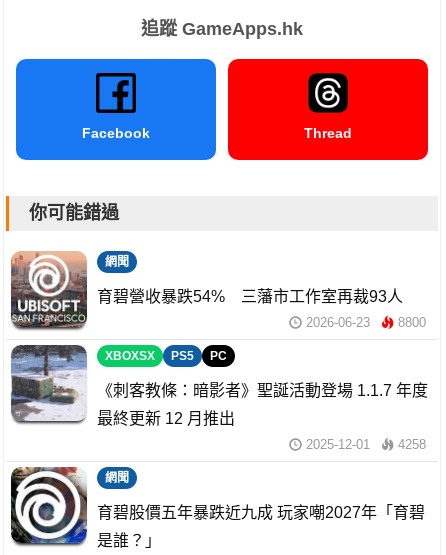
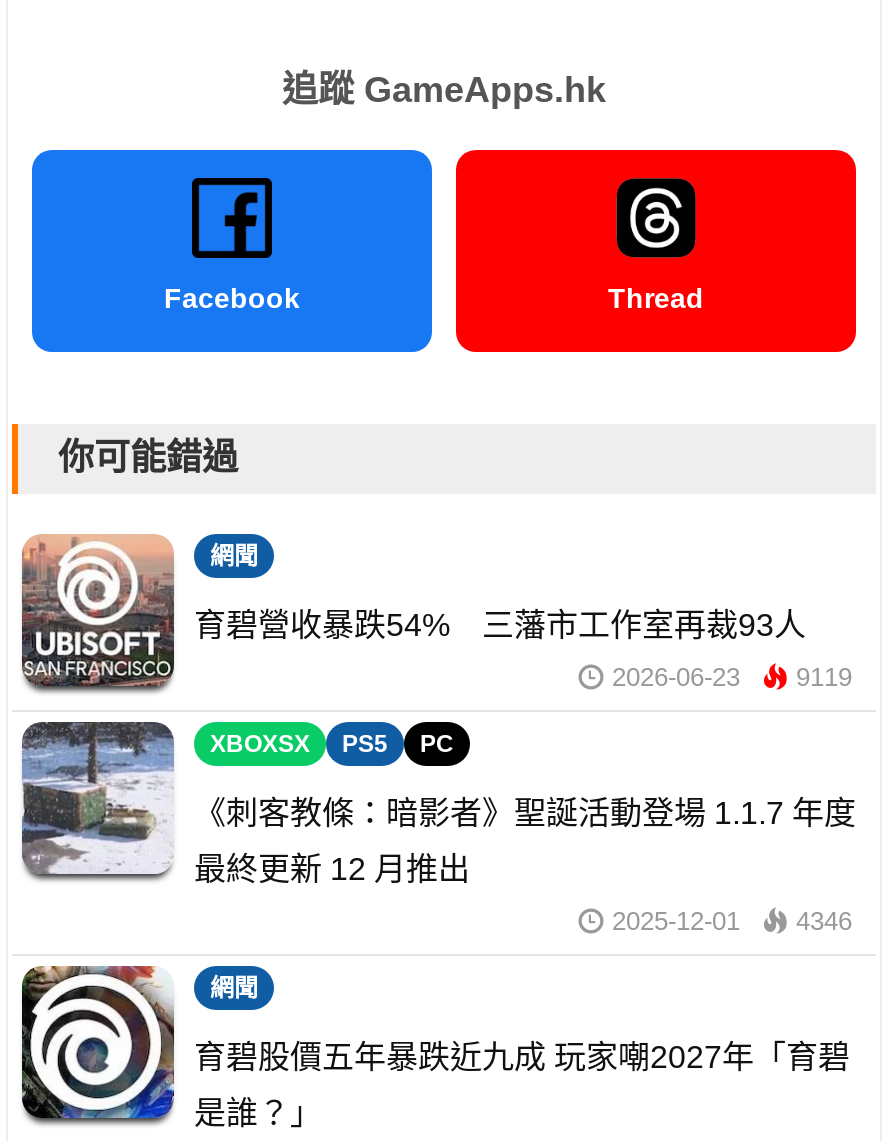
[306,315,426,330] 2026-06-23 8800 -> [612,663,852,693] 2026-06-23 9119
[306,437,426,452] 2025-12-01 4258 -> [612,907,852,937] 2025-12-01 4346

